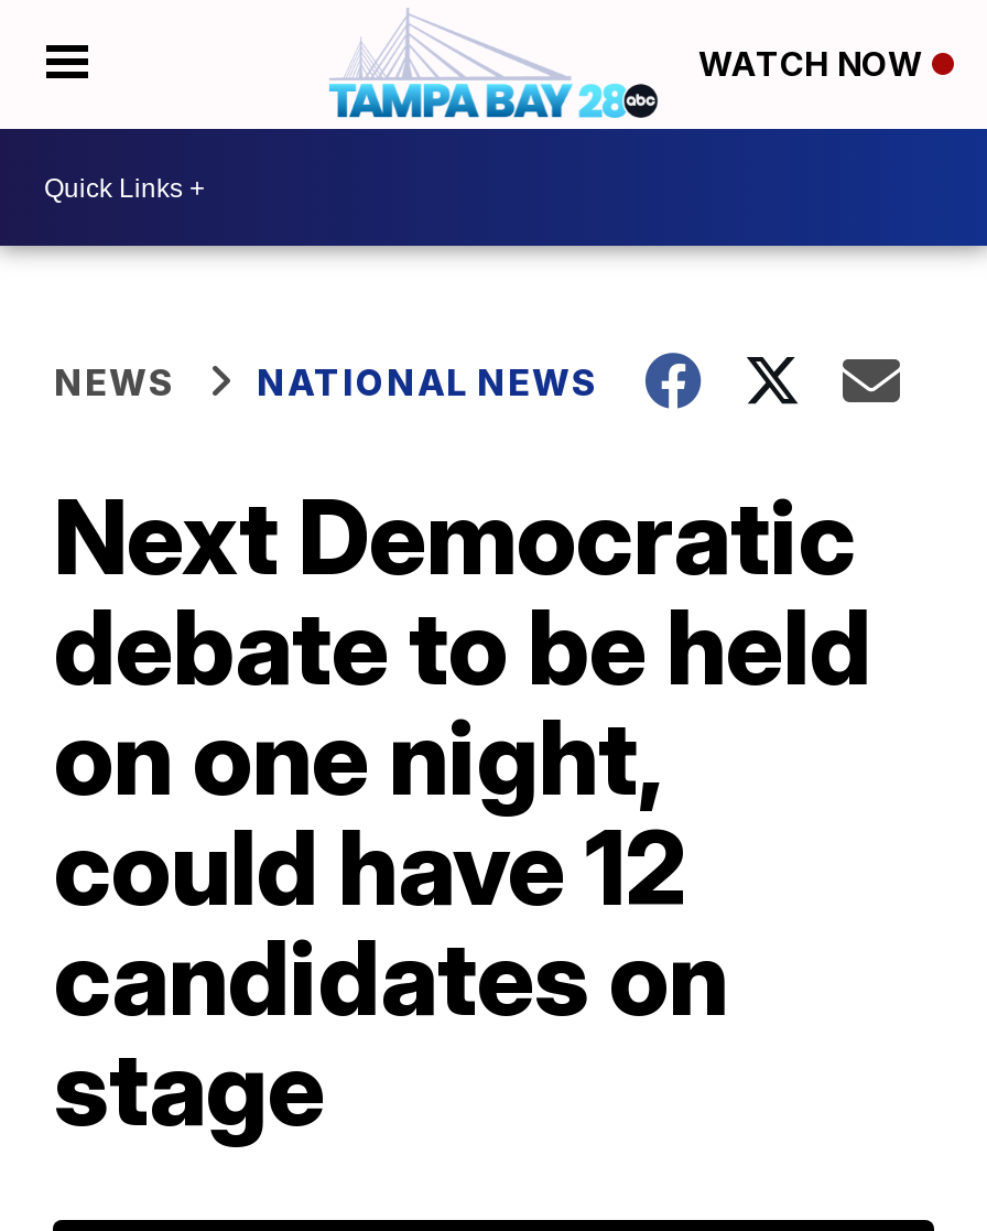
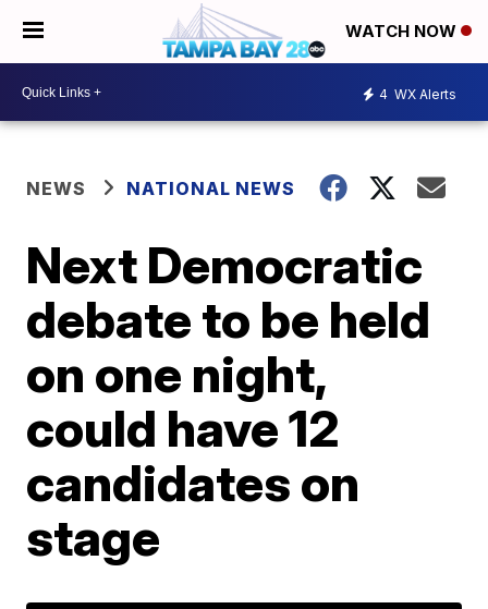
none -> [379,86,456,102] 4 WX Alerts

